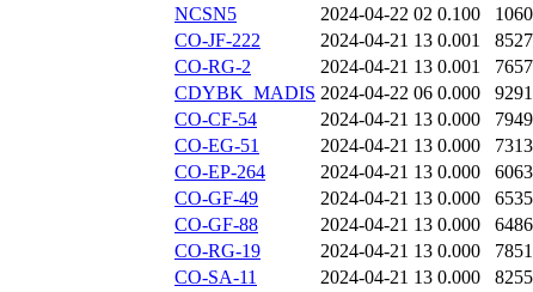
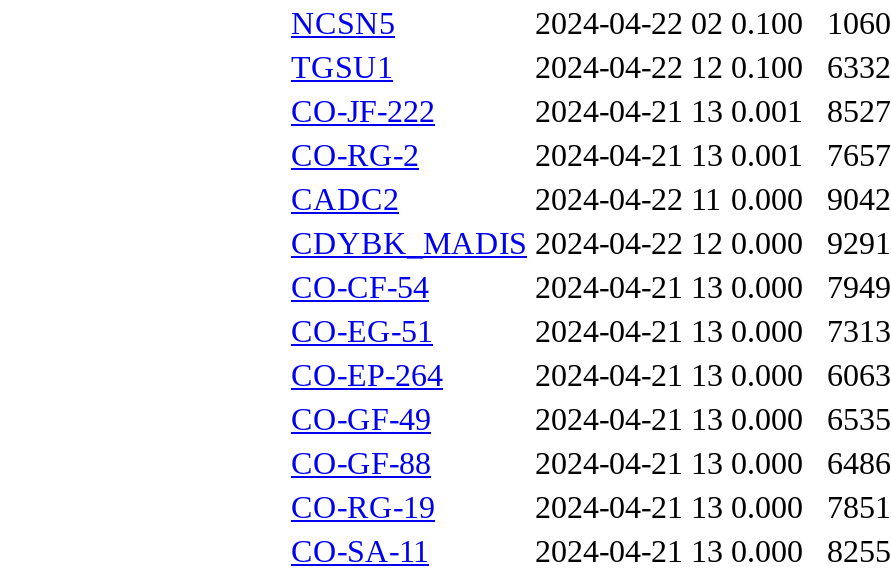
none -> [291,51,891,85] TGSU1 | 2024-04-22 12 0.100 | 6332
[174,83,480,103] CDYBK_MADIS 2024-04-22 06 0.000 -> [291,183,891,261] CADC2 | 2024-04-22 11 0.000 | 9042 | CDYBK_MADIS 2024-04-22 12 0.000

